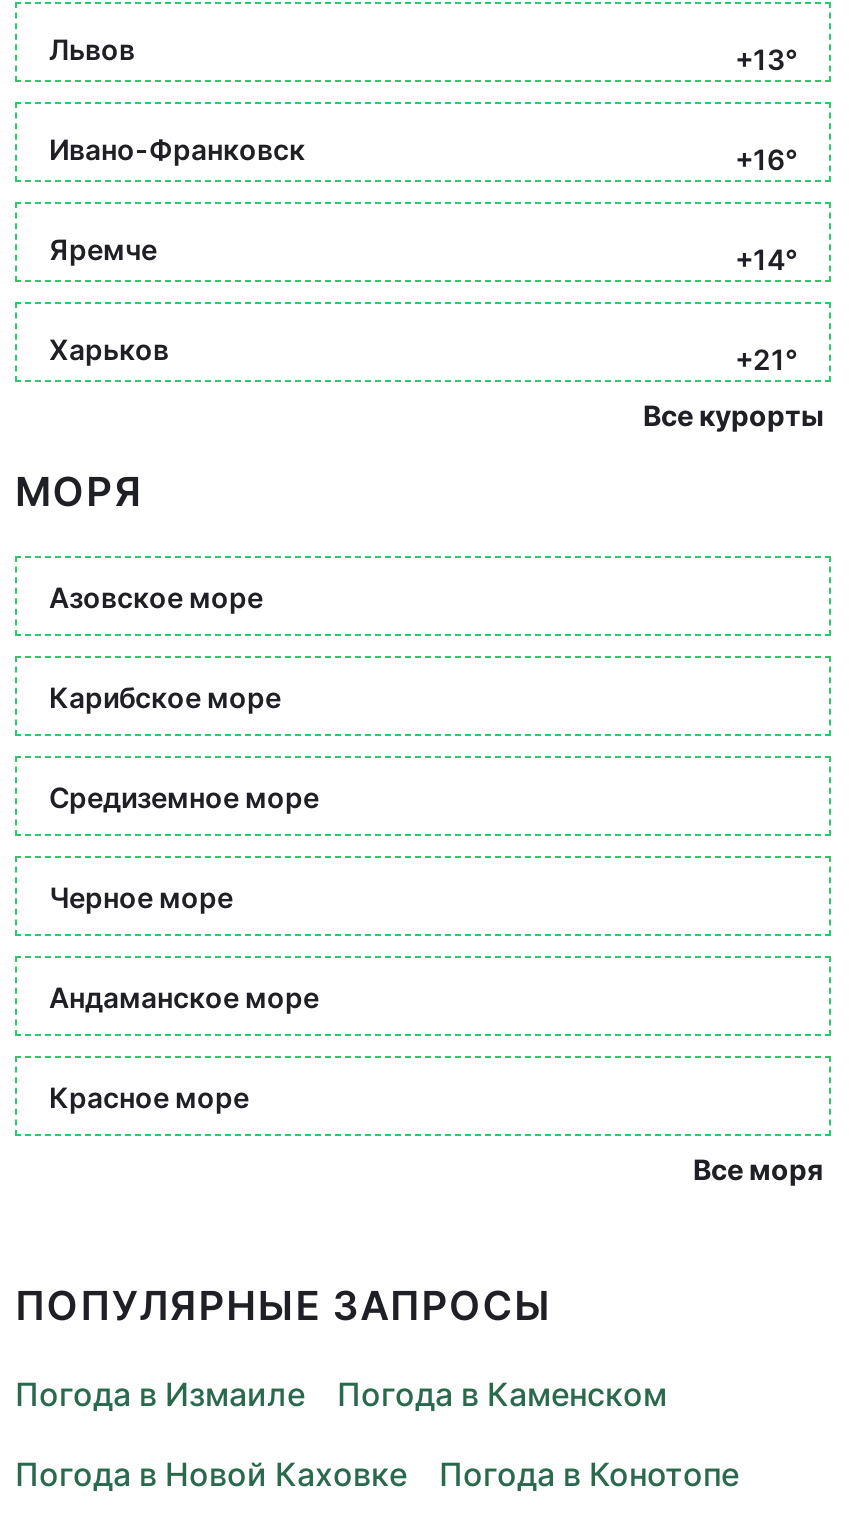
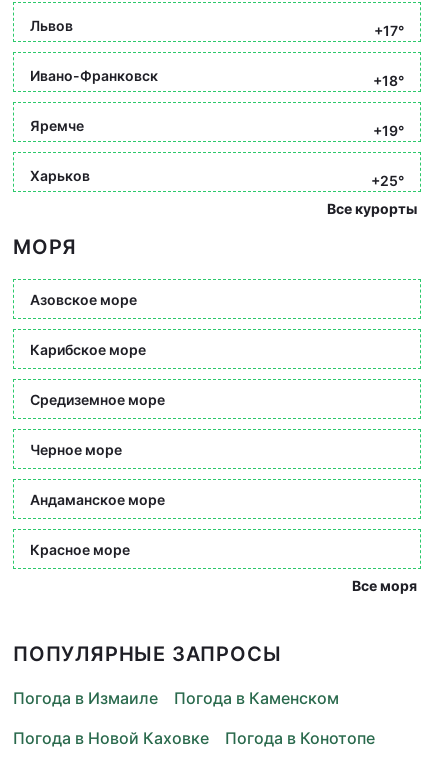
[735,42,797,76] +13° -> [374,22,404,39] +17°
[735,142,797,176] +16° -> [373,72,404,89] +18°
[735,242,797,276] +14° -> [373,122,404,139] +19°
[735,342,797,376] +21° -> [371,172,404,189] +25°

